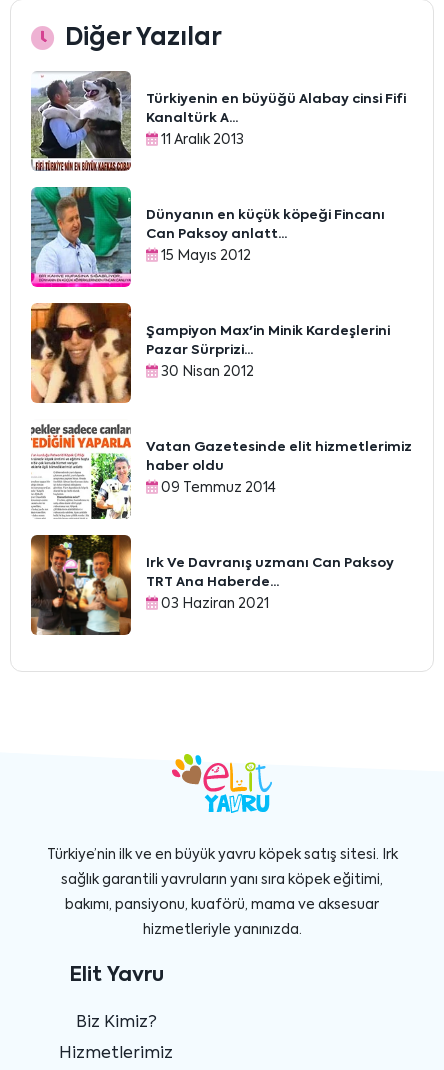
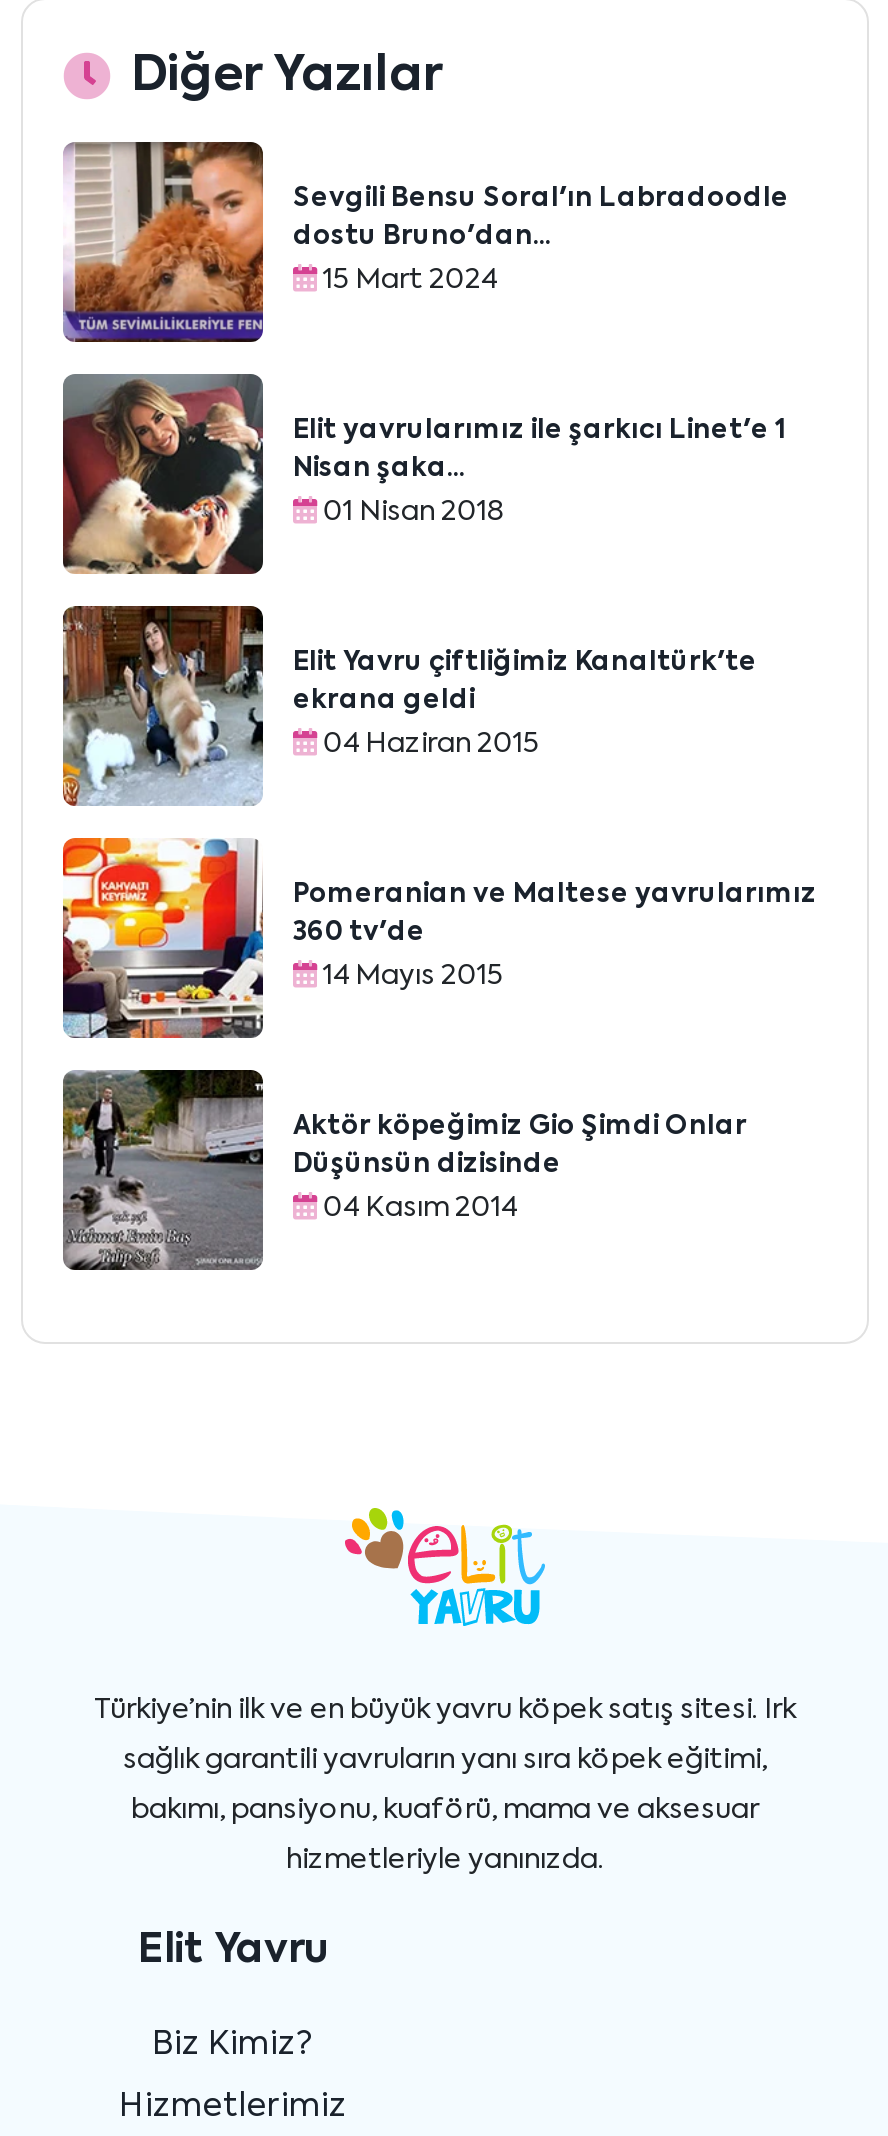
[30,71,406,172] [image] | Türkiyenin en büyüğü Alabay cinsi Fifi -> [63,140,789,344] [image] | Sevgili Bensu Soral'ın Labradoodle
[146,112,238,125] Kanaltürk A... -> [293,224,551,250] dostu Bruno'dan...
[158,133,244,147] 11 Aralık 2013 -> [317,266,497,294] 15 Mart 2024
[30,186,385,288] [image] | Dünyanın en küçük köpeği Fincanı -> [61,372,785,576] [image] | Elit yavrularımız ile şarkıcı Linet'e 1
[146,228,287,241] Can Paksoy anlatt... -> [293,456,465,482] Nisan şaka...
[158,249,251,263] 15 Mayıs 2012 -> [317,498,505,526] 01 Nisan 2018
[30,302,390,404] [image] | Şampiyon Max'in Minik Kardeşlerini -> [61,604,757,806] [image] | Elit Yavru çiftliğimiz Kanaltürk'te
[146,344,253,357] Pazar Sürprizi... -> [293,688,475,714] ekrana geldi
[158,365,254,379] 30 Nisan 2012 -> [317,730,539,758] 04 Haziran 2015
[30,419,412,520] [image] | Vatan Gazetesinde elit hizmetlerimiz -> [61,836,817,1040] [image] | Pomeranian ve Maltese yavrularımız
[146,460,224,473] haber oldu -> [293,920,425,946] 360 tv'de
[158,481,276,495] 09 Temmuz 2014 -> [317,962,503,990] 14 Mayıs 2015
[30,534,394,636] [image] | Irk Ve Davranış uzmanı Can Paksoy -> [61,1068,747,1272] [image] | Aktör köpeğimiz Gio Şimdi Onlar
[146,576,279,589] TRT Ana Haberde... -> [293,1152,561,1178] Düşünsün dizisinde
[158,597,269,611] 03 Haziran 2021 -> [317,1194,517,1222] 04 Kasım 2014

